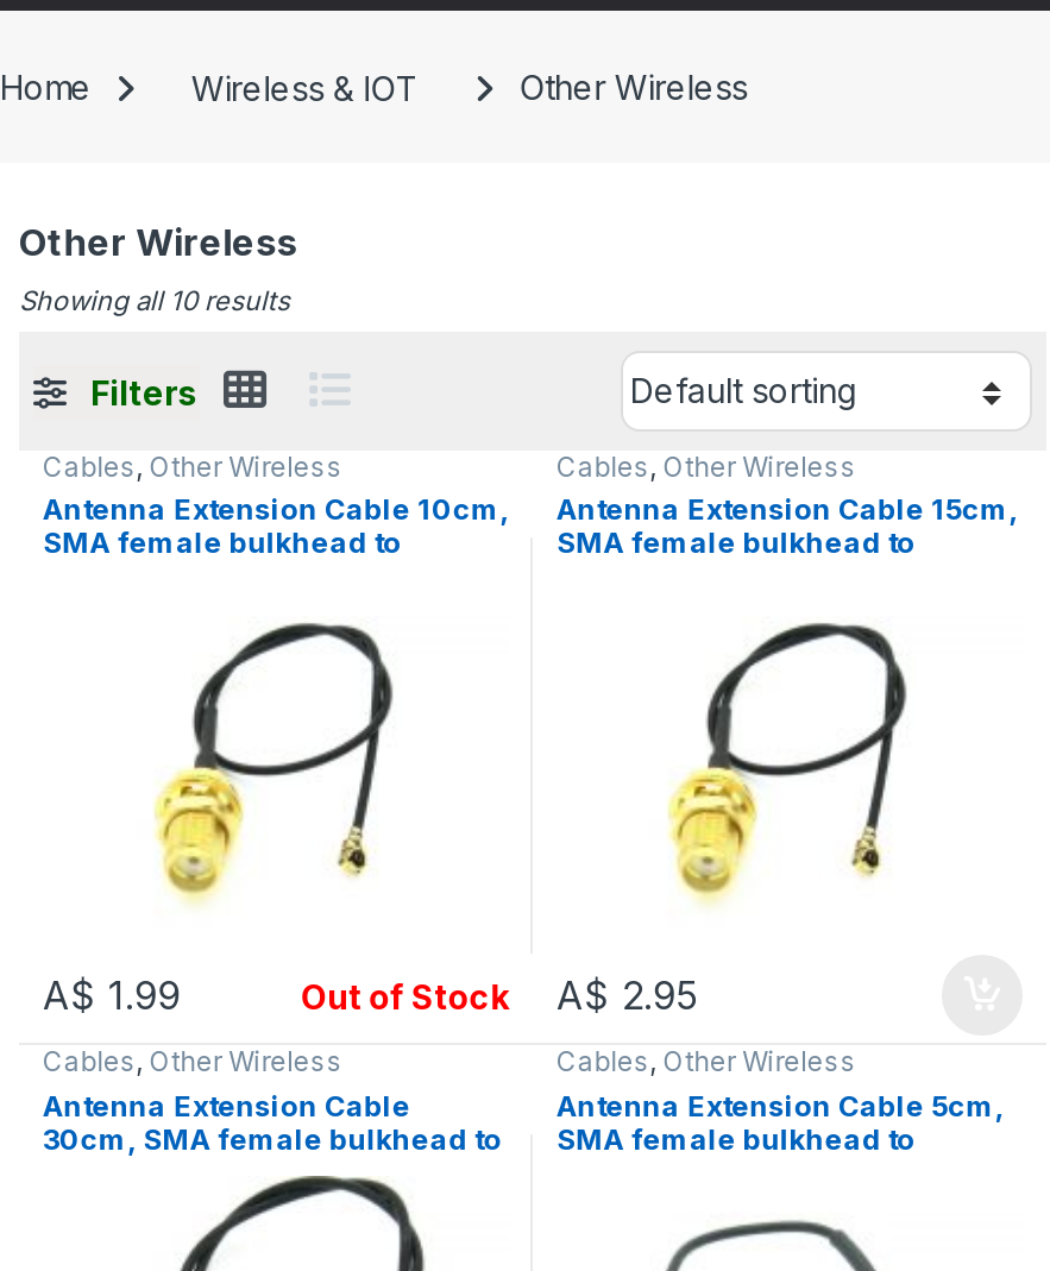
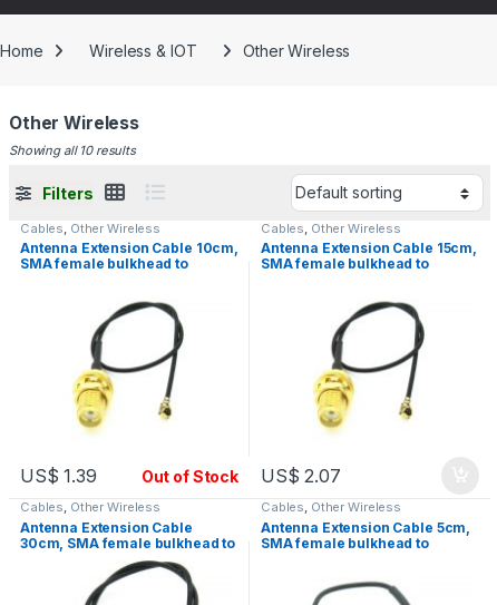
[43,972,181,1020] A$1.99 -> [20,465,97,487] US$1.39
[301,972,697,1020] Out of Stock A$2.95 -> [141,465,341,487] Out of Stock US$2.07

